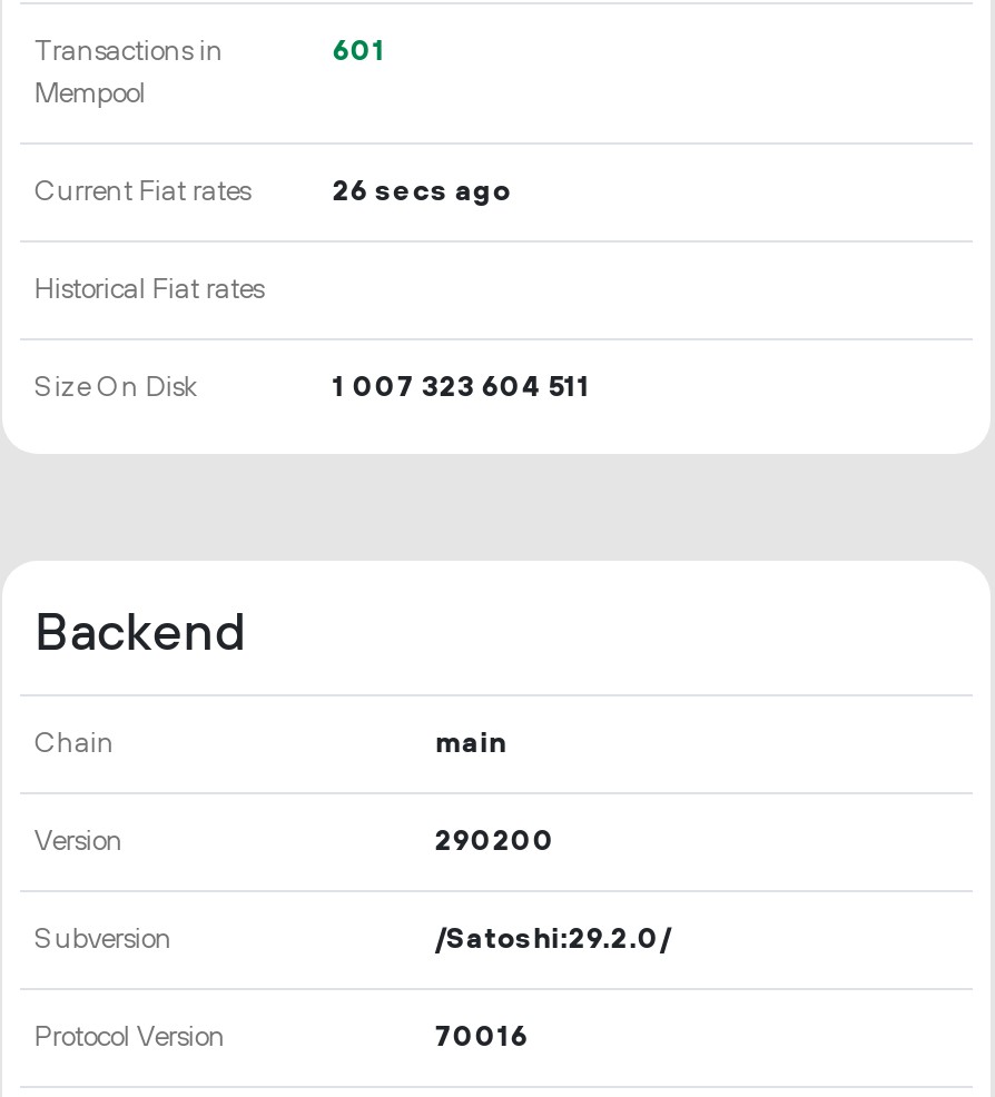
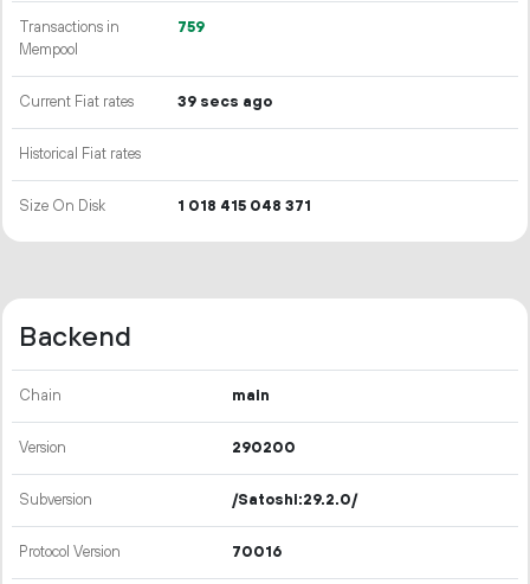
[333,33,386,69] 601 -> [178,18,205,37] 759
[333,174,511,209] 26 secs ago -> [178,92,273,111] 39 secs ago
[333,369,591,405] 1 007 323 604 511 -> [178,197,312,216] 1 018 415 048 371

